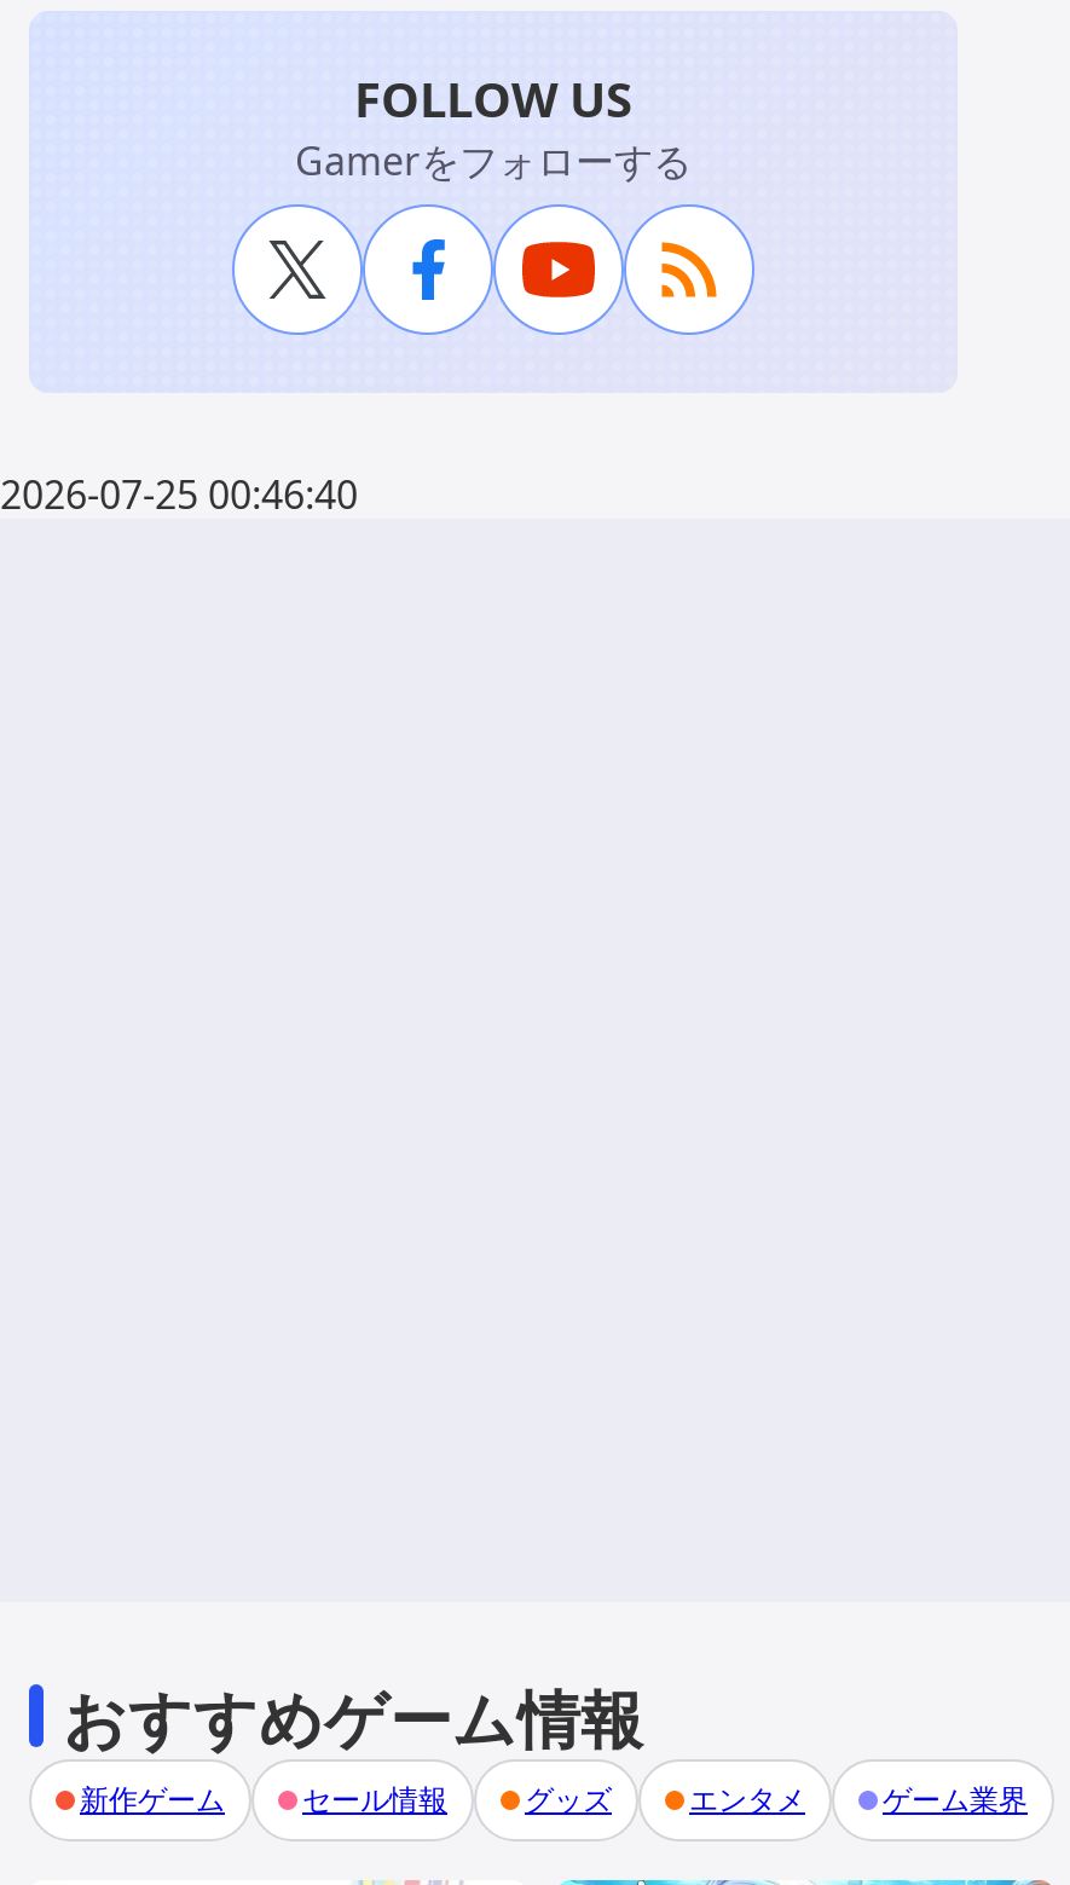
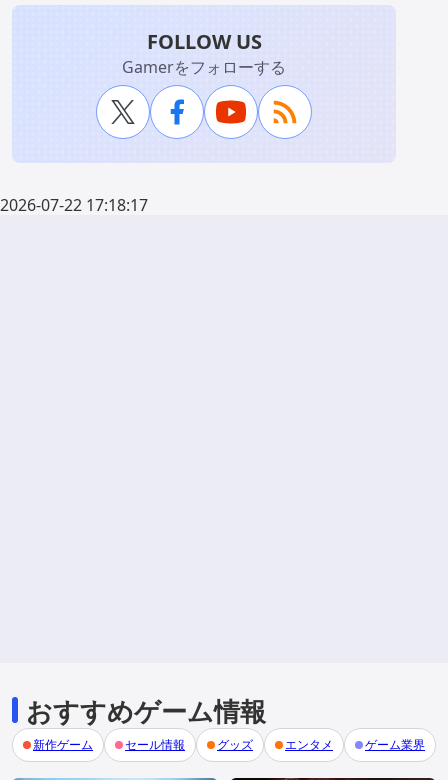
[0,468,358,521] 2026-07-25 00:46:40 -> [0,194,148,216] 2026-07-22 17:18:17

